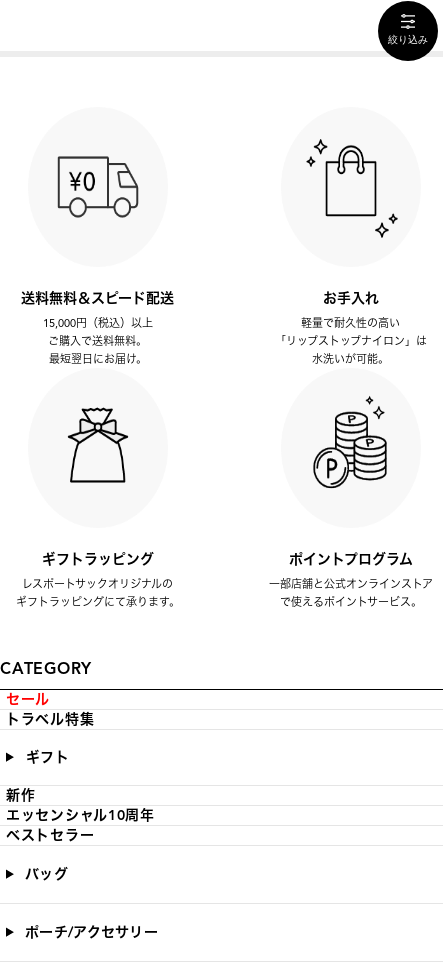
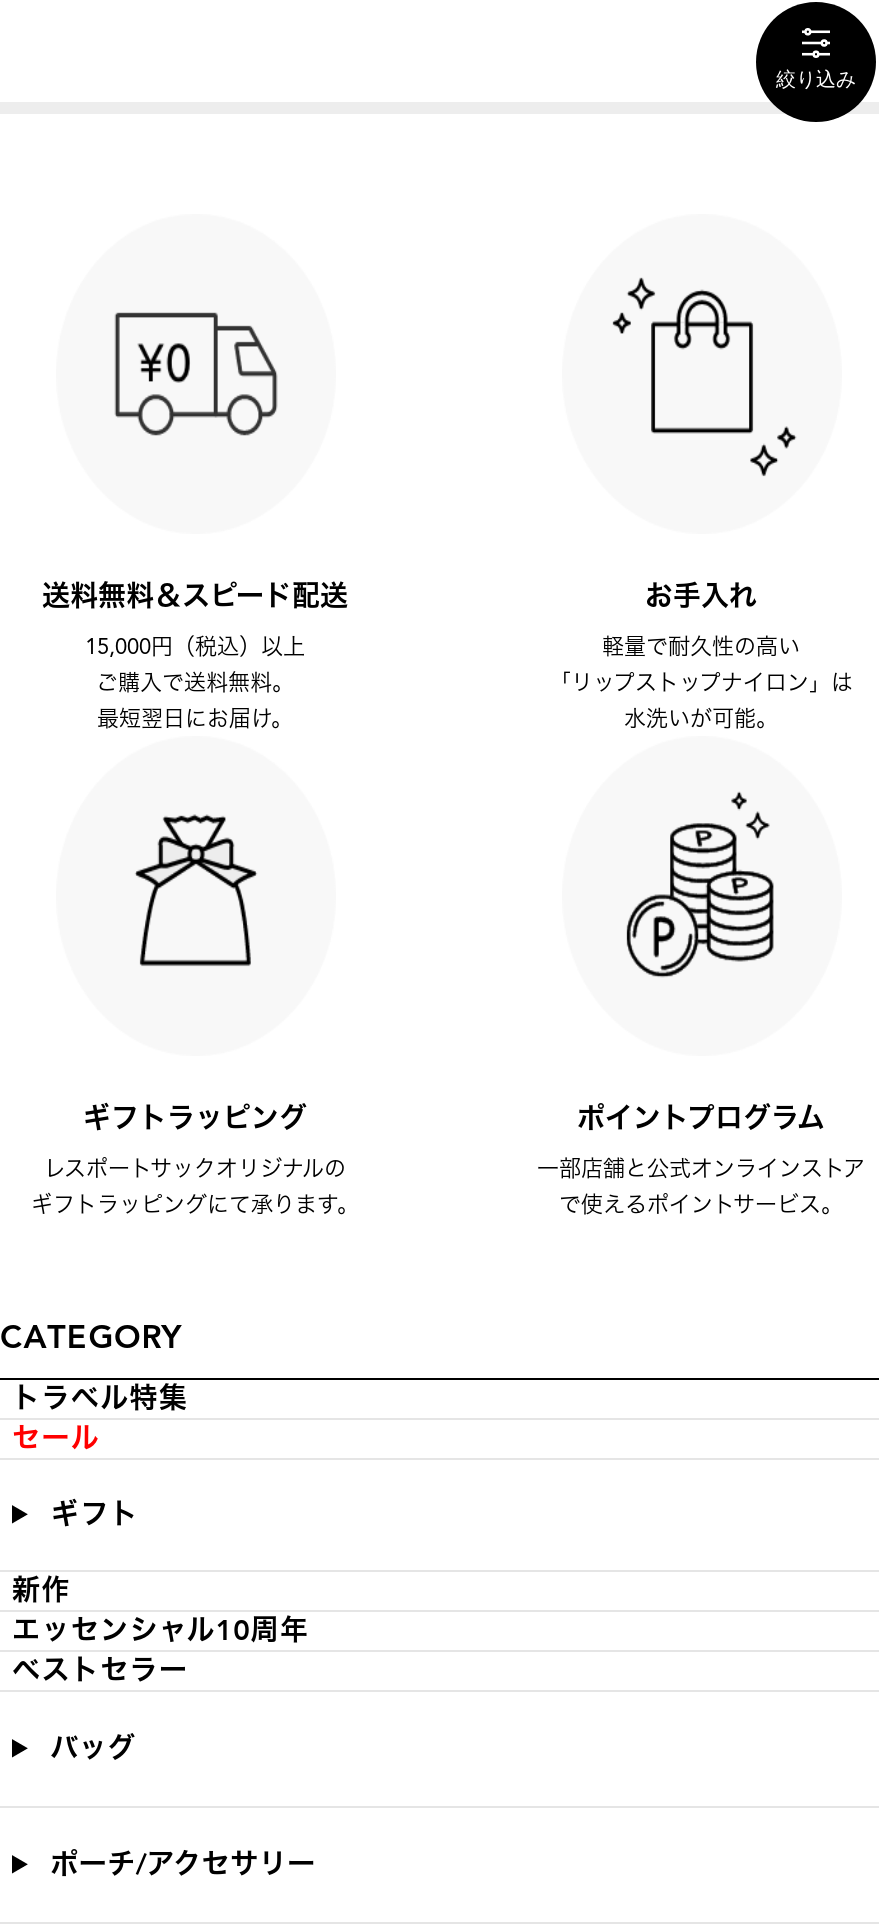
moved [6,691,50,708] -> [12,1422,100,1456]: セール
moved [6,711,94,728] -> [12,1382,188,1416]: トラベル特集

